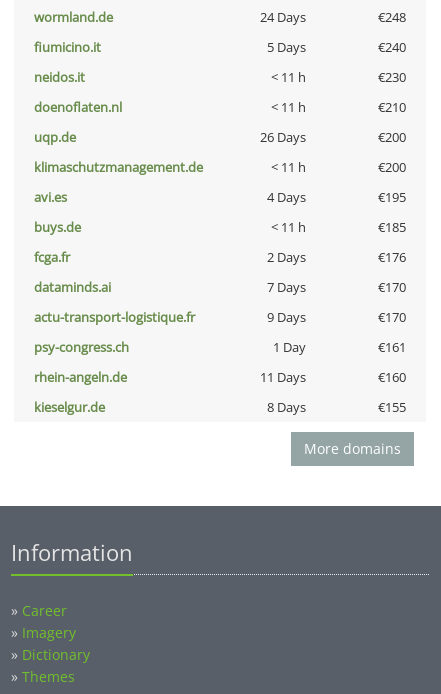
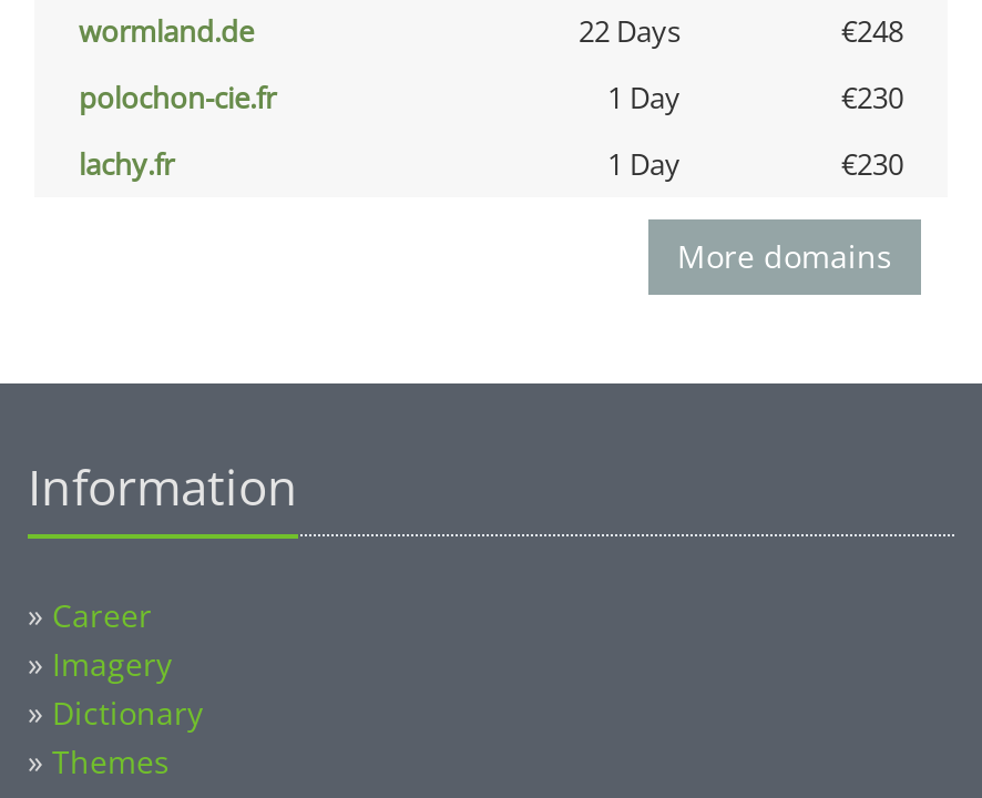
[259,7,305,25] 24 Days -> [579,10,681,50] 22 Days
[34,37,406,85] fiumicino.it | 5 Days | €240 | neidos.it | < 11 h -> [79,76,681,116] polochon-cie.fr | 1 Day
[34,97,406,355] doenoflaten.nl | < 11 h | €210 | uqp.de | 26 Days | €200 | klimaschutzmanagement.de | < 11 h | €200 | avi.es | 4 Days | €195 | buys.de | < 11 h | €185 | fcga.fr | 2 Days | €176 | dataminds.ai | 7 Days | €170 | actu-transport-logistique.fr | 9 Days | €170 | psy-congress.ch -> [79,143,174,183] lachy.fr
[34,337,406,415] €161 | rhein-angeln.de | 11 Days | €160 | kieselgur.de | 8 Days | €155 -> [841,143,903,183] €230

